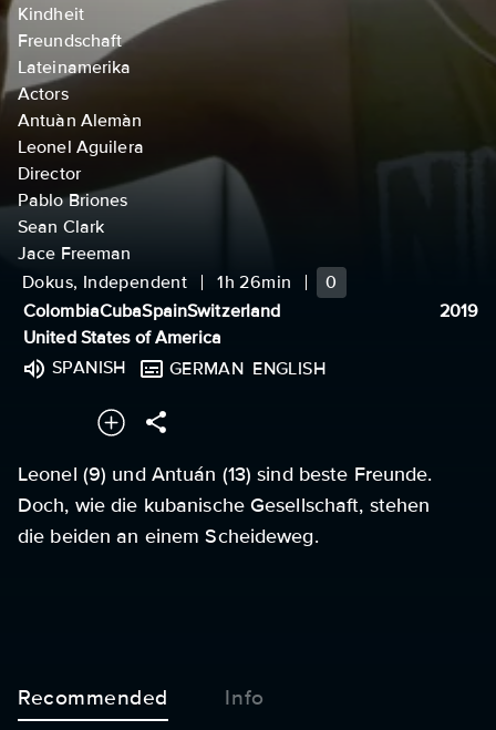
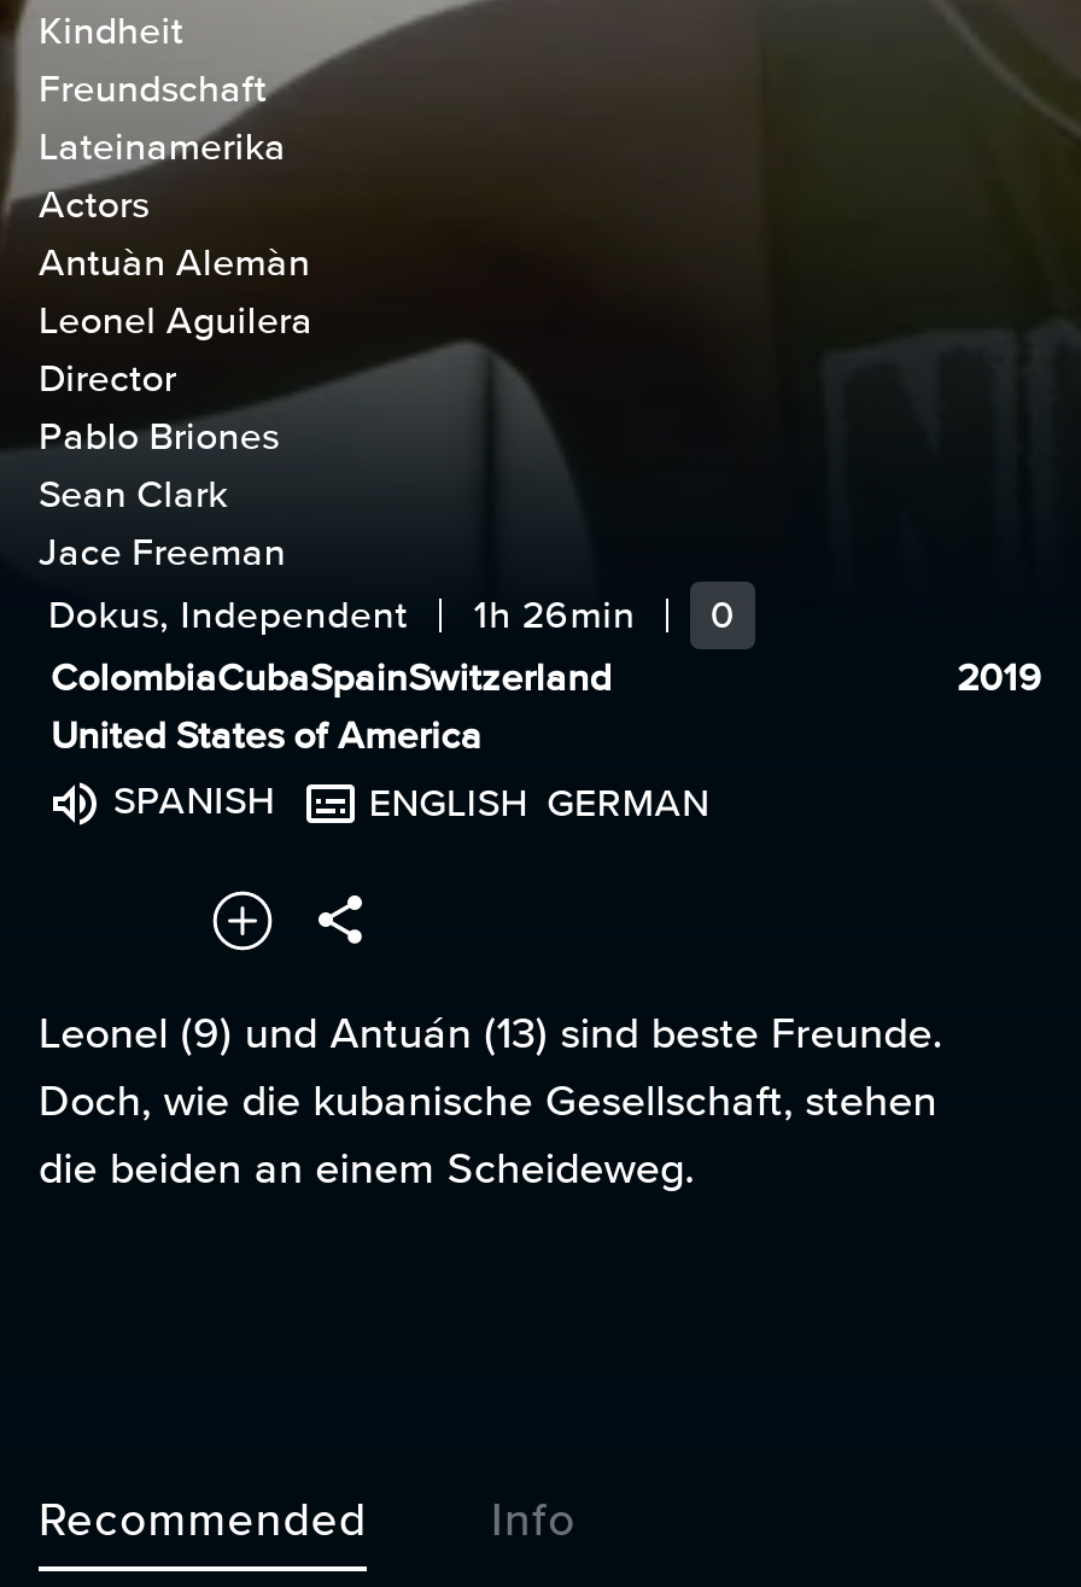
[169,357,325,379] GERMAN ENGLISH -> [369,778,709,827] ENGLISH GERMAN

